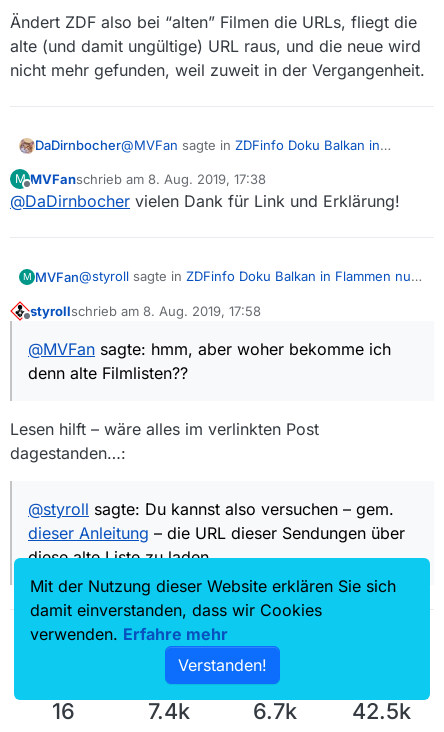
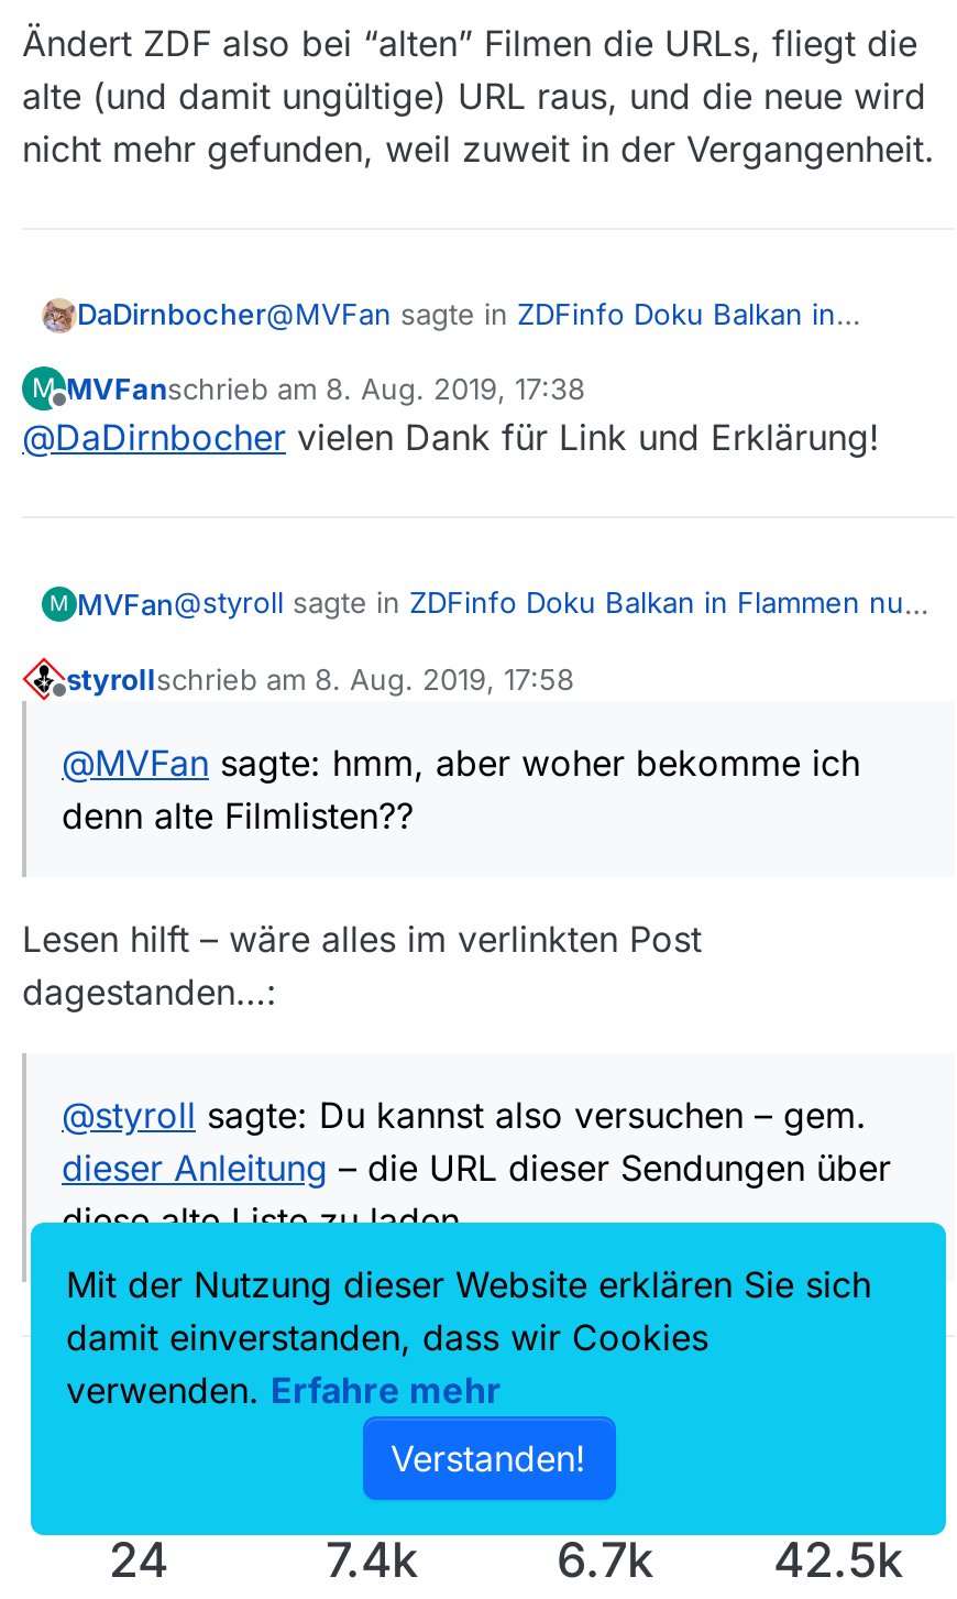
[51,698,74,724] 16 -> [109,1531,168,1588] 24

